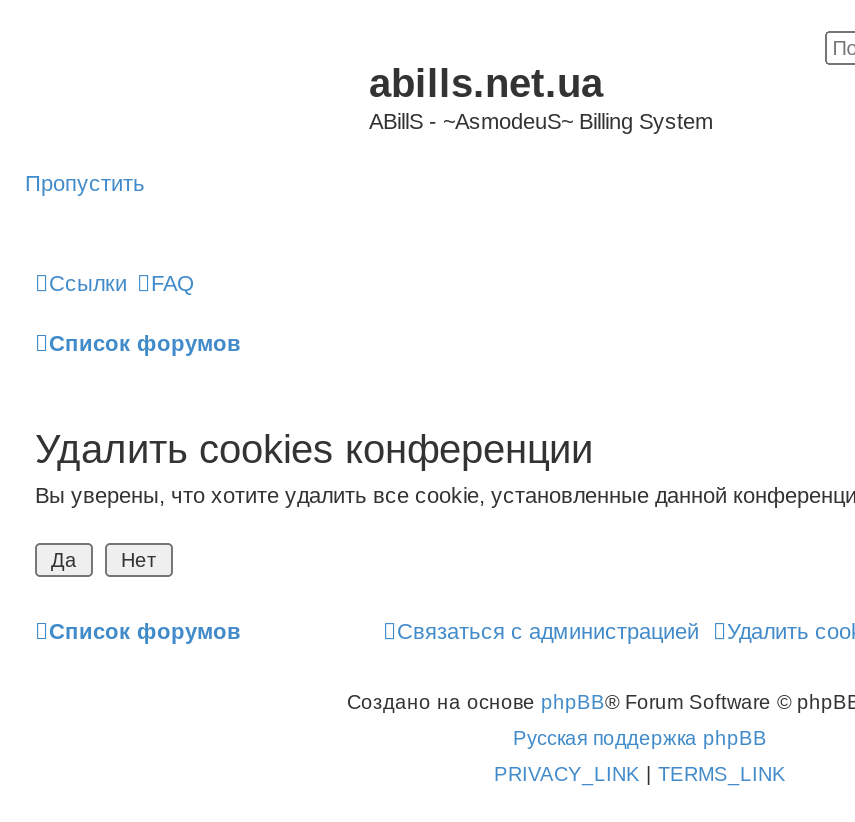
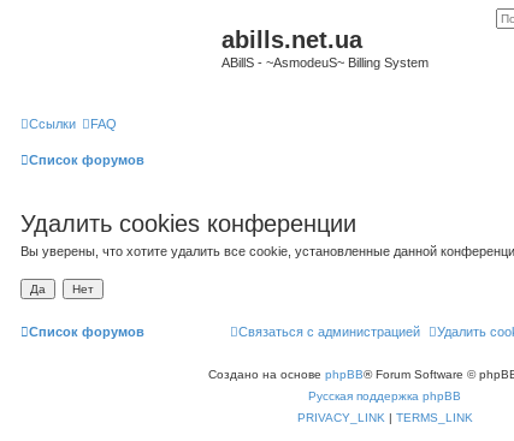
[25,170,145,194] Пропустить -> none

